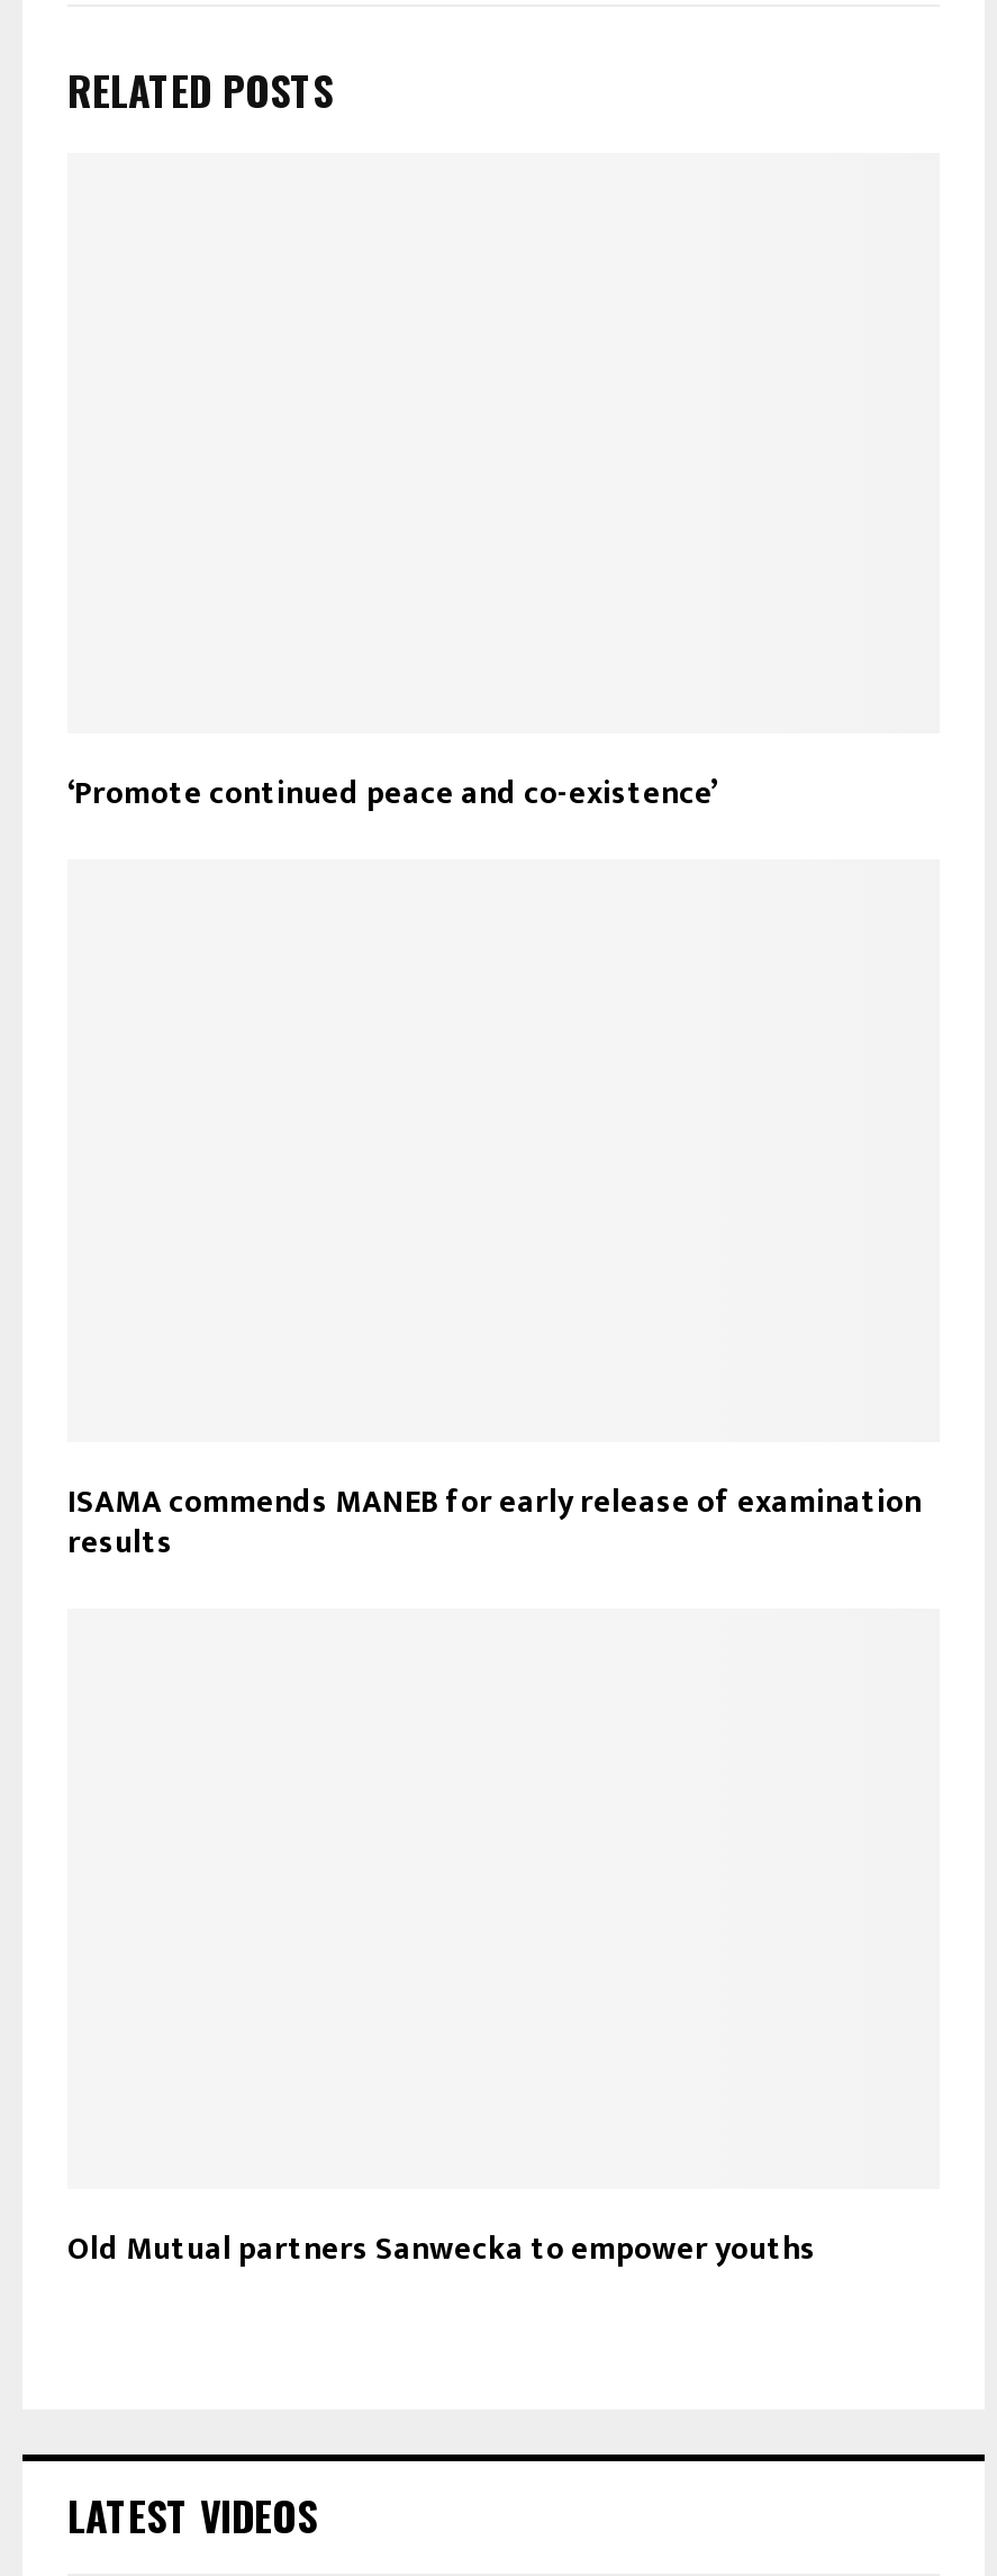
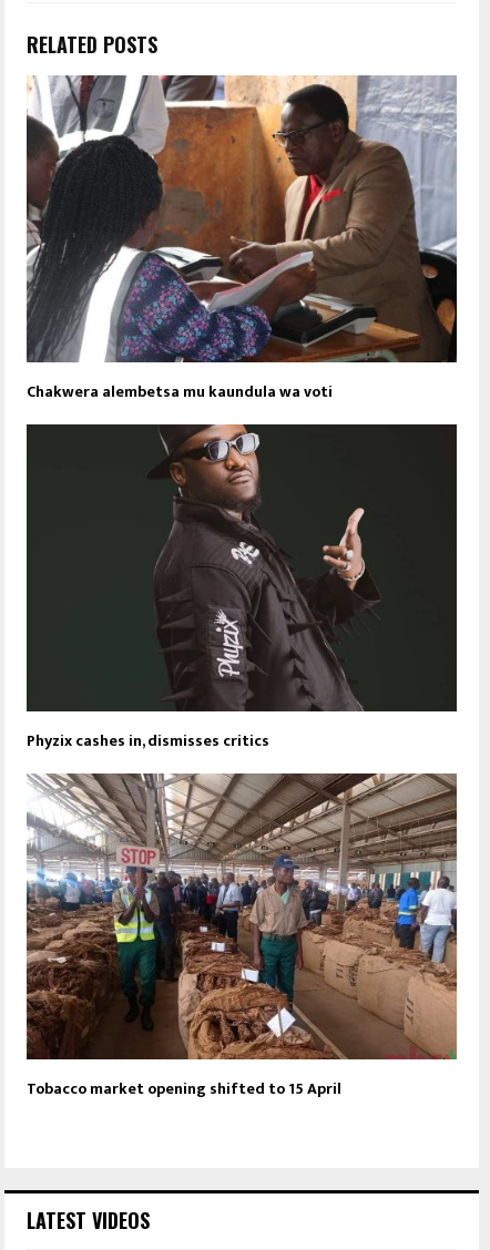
none -> [25,74,458,363] [image]
none -> [25,423,458,699] [image]
none -> [25,772,458,1061] [image]
[67,767,717,819] ‘Promote continued peace and co-existence’ -> [27,379,333,405] Chakwera alembetsa mu kaundula wa voti
[67,1475,922,1568] ISAMA commends MANEB for early release of examination | results -> [27,728,269,753] Phyzix cashes in, dismisses critics
[67,2224,816,2275] Old Mutual partners Sanwecka to empower youths -> [27,1076,341,1102] Tobacco market opening shifted to 15 April

